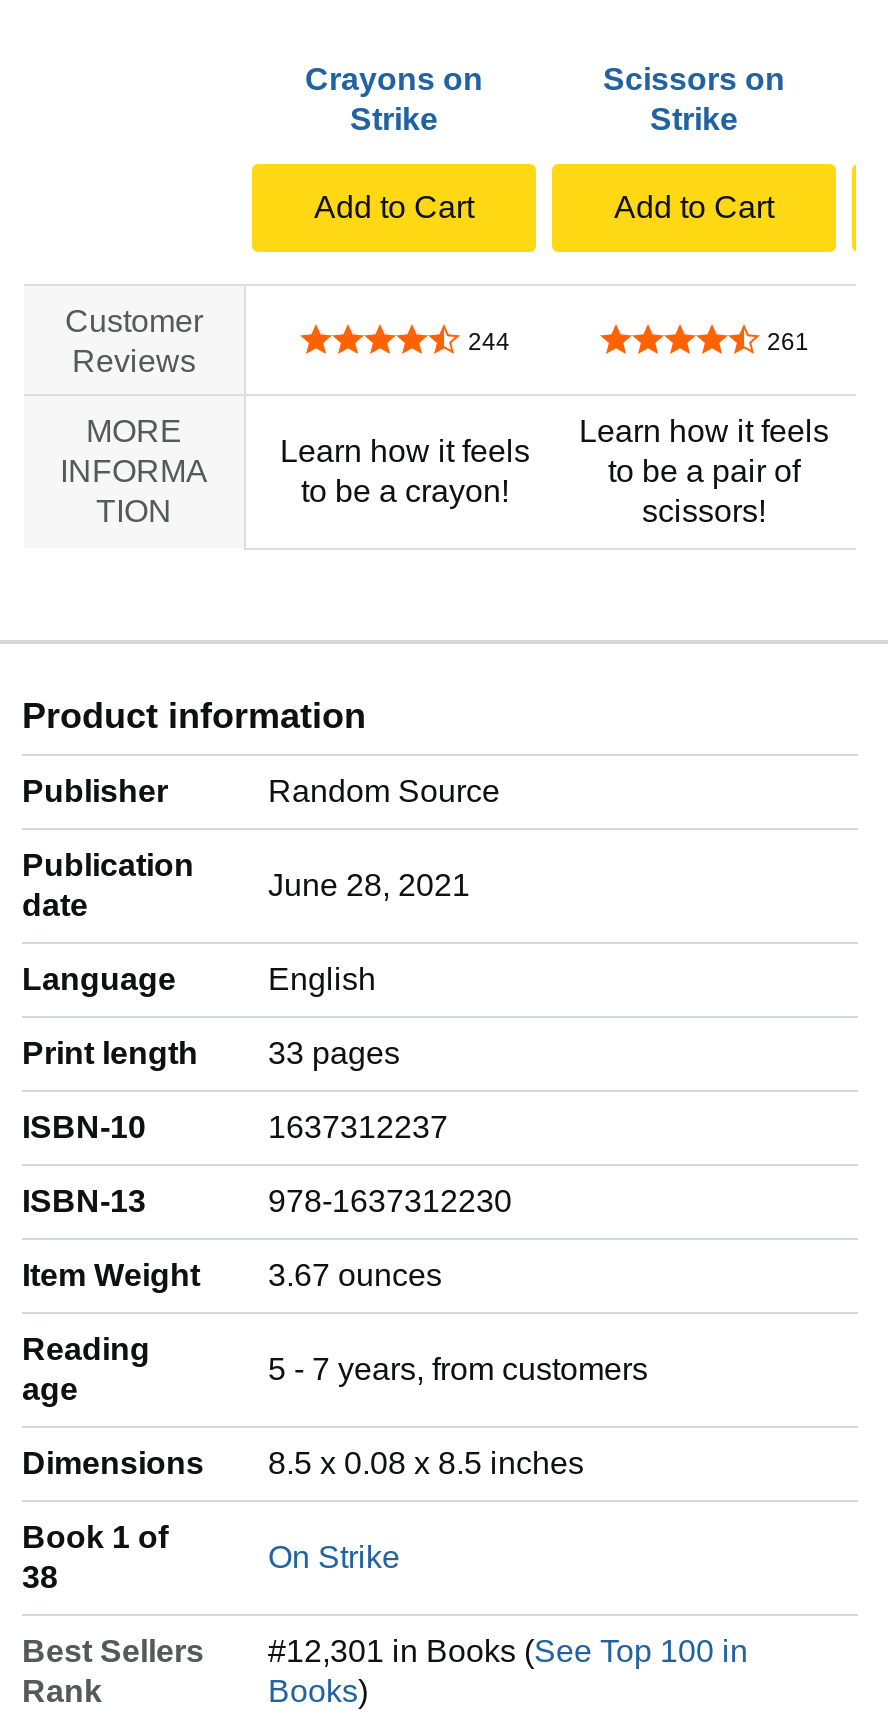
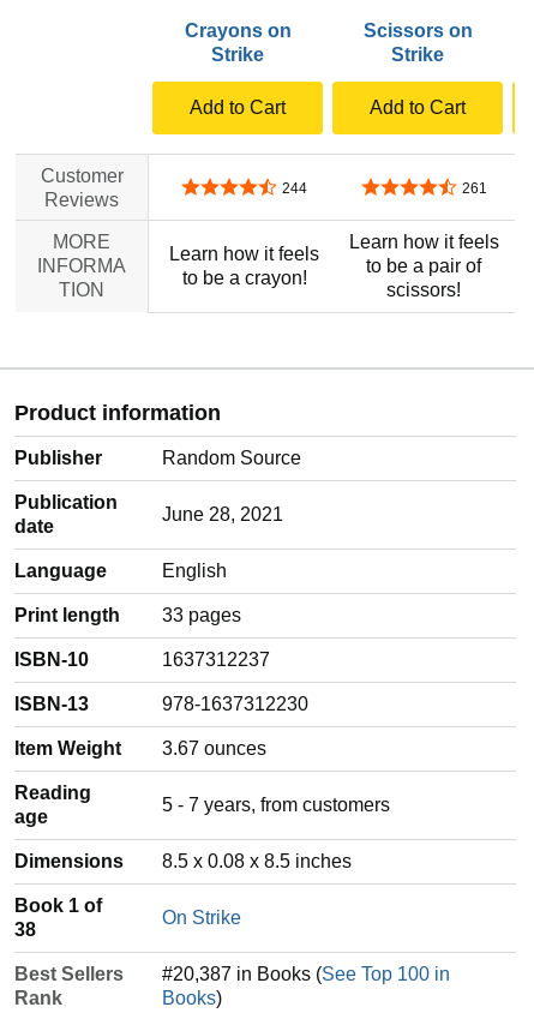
[268,1633,748,1667] #12,301 in Books (See Top 100 in -> [162,963,450,984] #20,387 in Books (See Top 100 in

